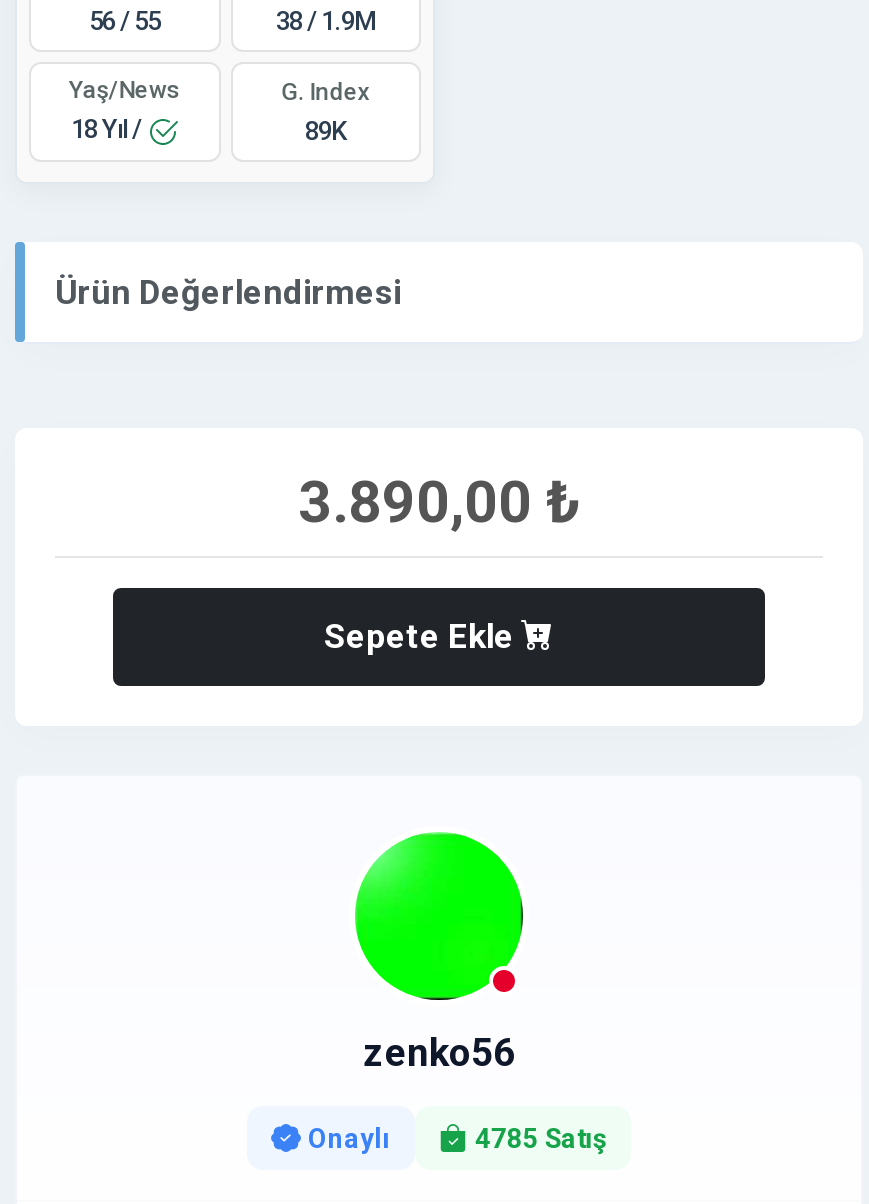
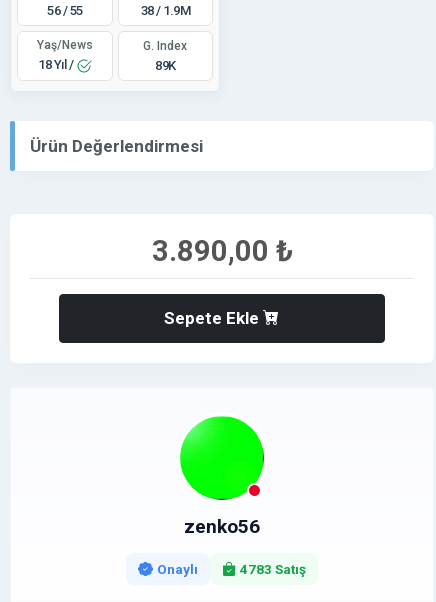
[475,1122,607,1154] 4785 Satış -> [240,561,306,577] 4783 Satış

